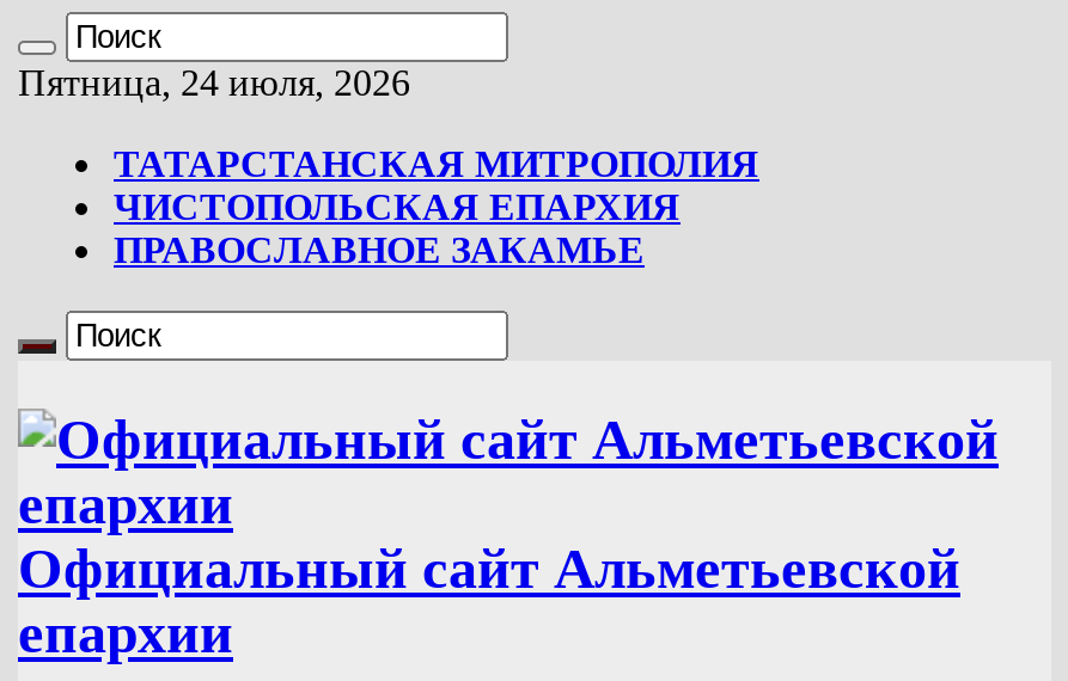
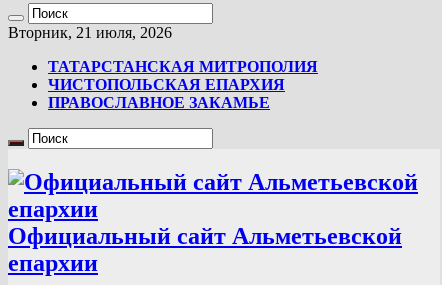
[18,62,410,103] Пятница, 24 июля, 2026 -> [8,24,172,41] Вторник, 21 июля, 2026

